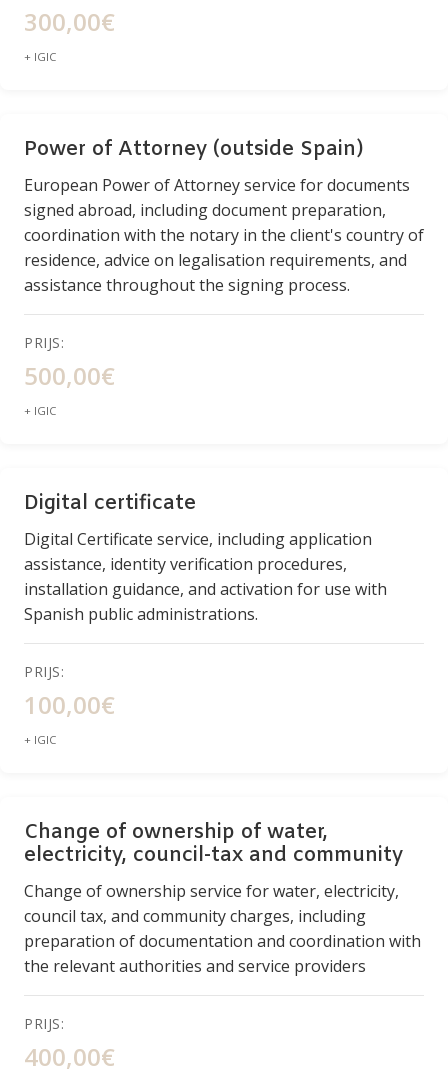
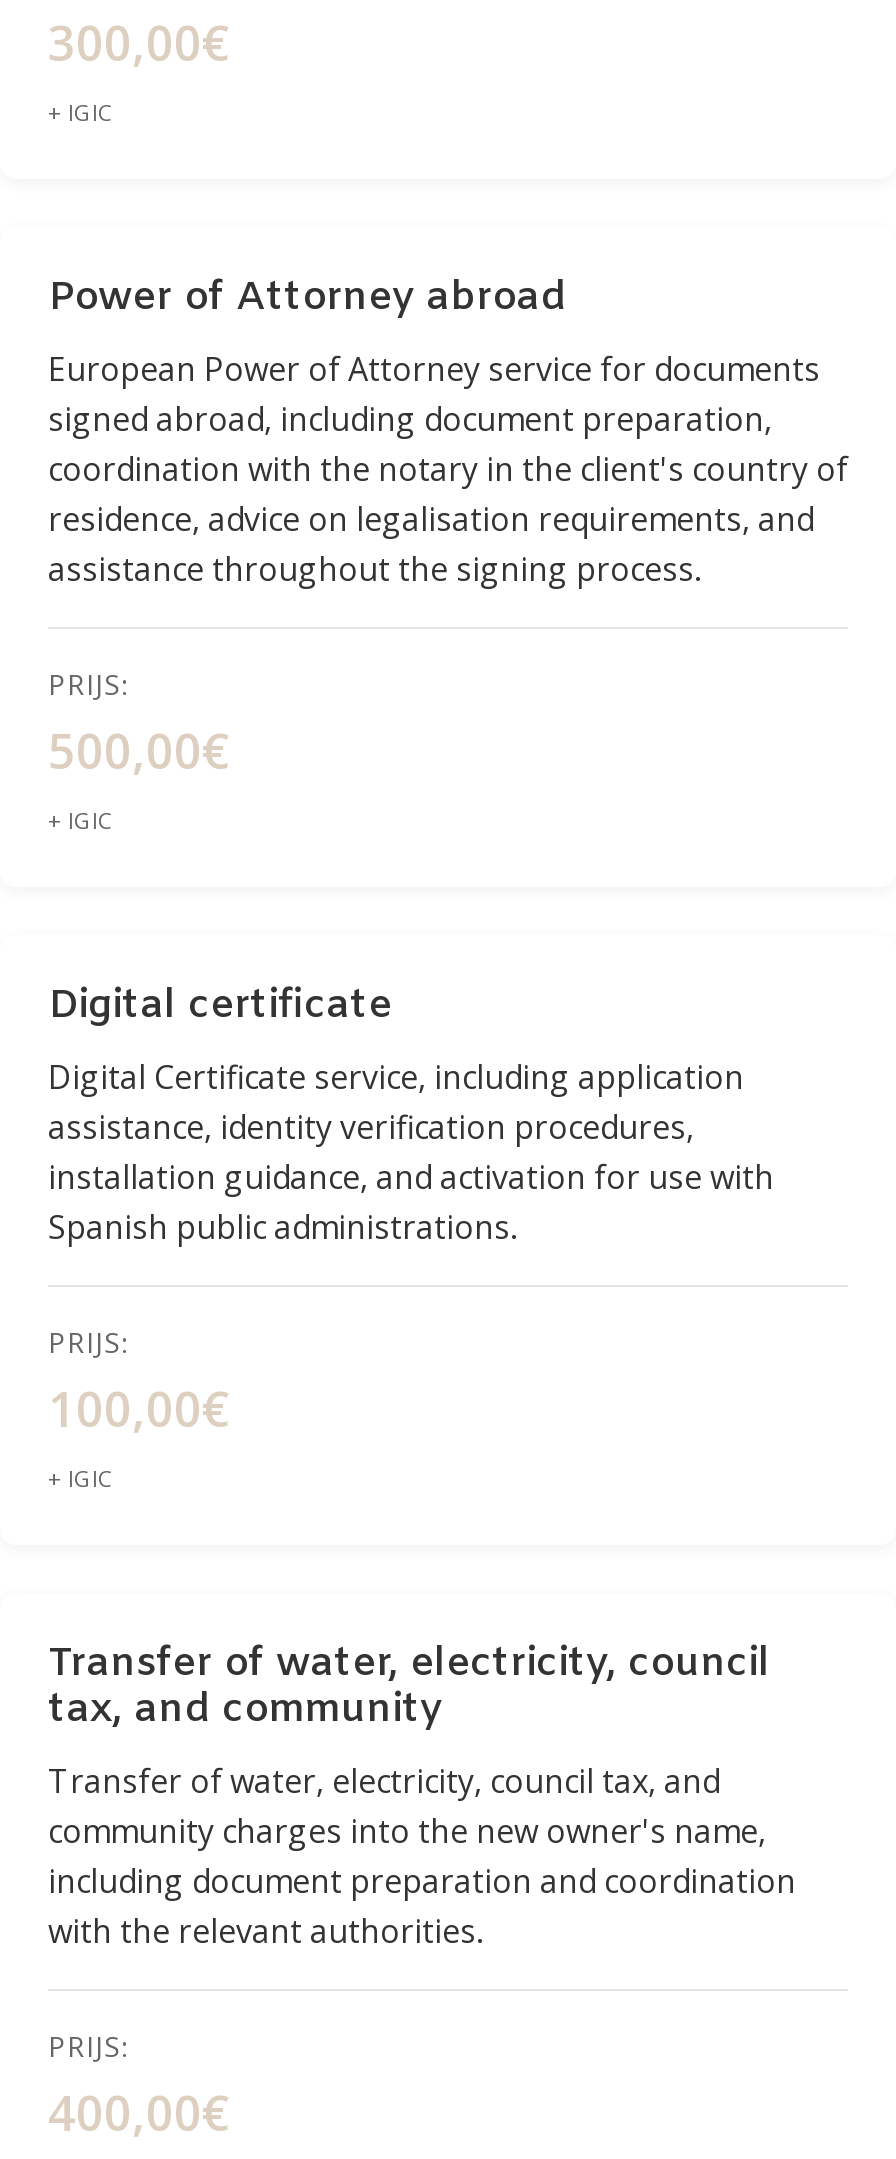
[24,136,363,163] Power of Attorney (outside Spain) -> [48,270,566,324] Power of Attorney abroad
[24,819,421,977] Change of ownership of water, | electricity, council-tax and community | Change of ownership service for water, electricity, | council tax, and community charges, including | preparation of documentation and coordination with | the relevant authorities and service providers -> [48,1636,796,1952] Transfer of water, electricity, council | tax, and community | Transfer of water, electricity, council tax, and | community charges into the new owner's name, | including document preparation and coordination | with the relevant authorities.

